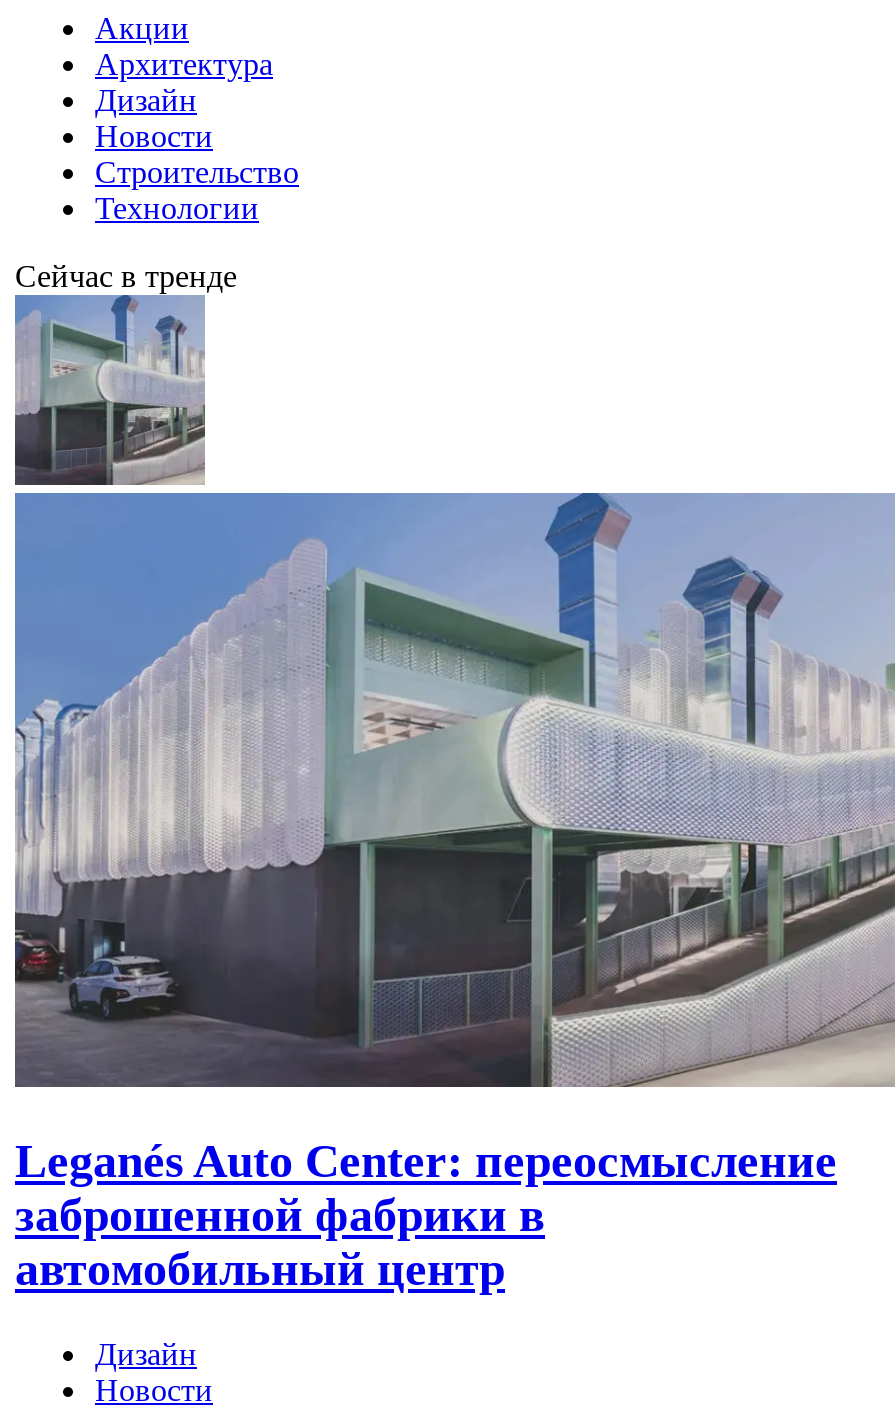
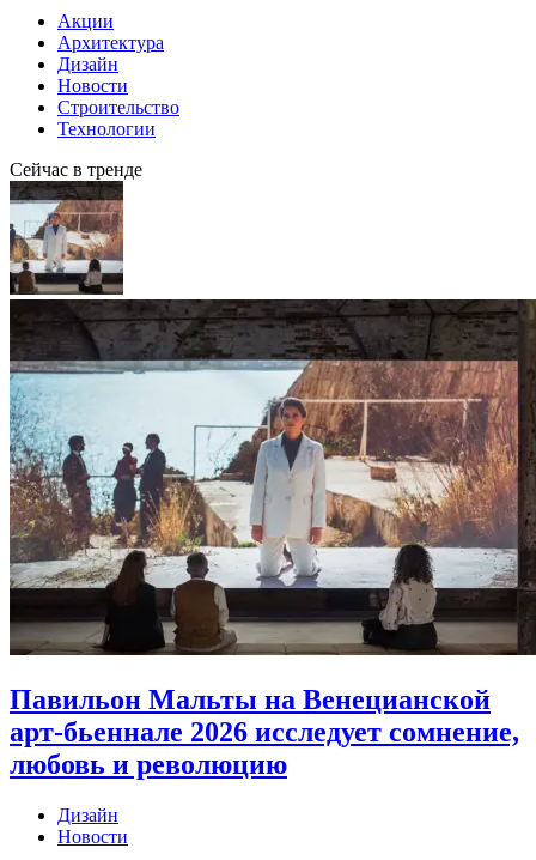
[13,299,889,1295] [image] | Leganés Auto Center: переосмысление | заброшенной фабрики в | автомобильный центр -> [8,183,532,780] [image] | Павильон Мальты на Венецианской | арт-бьеннале 2026 исследует сомнение, | любовь и революцию

